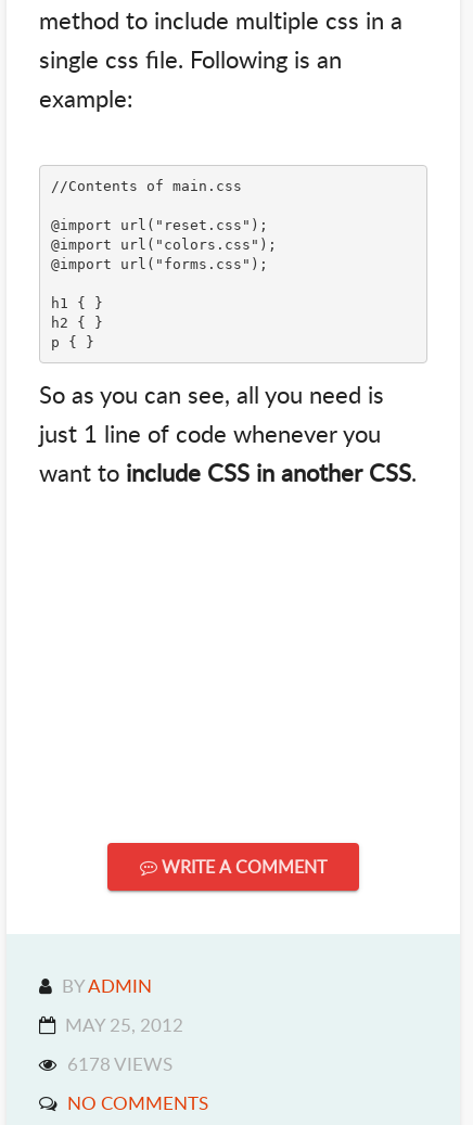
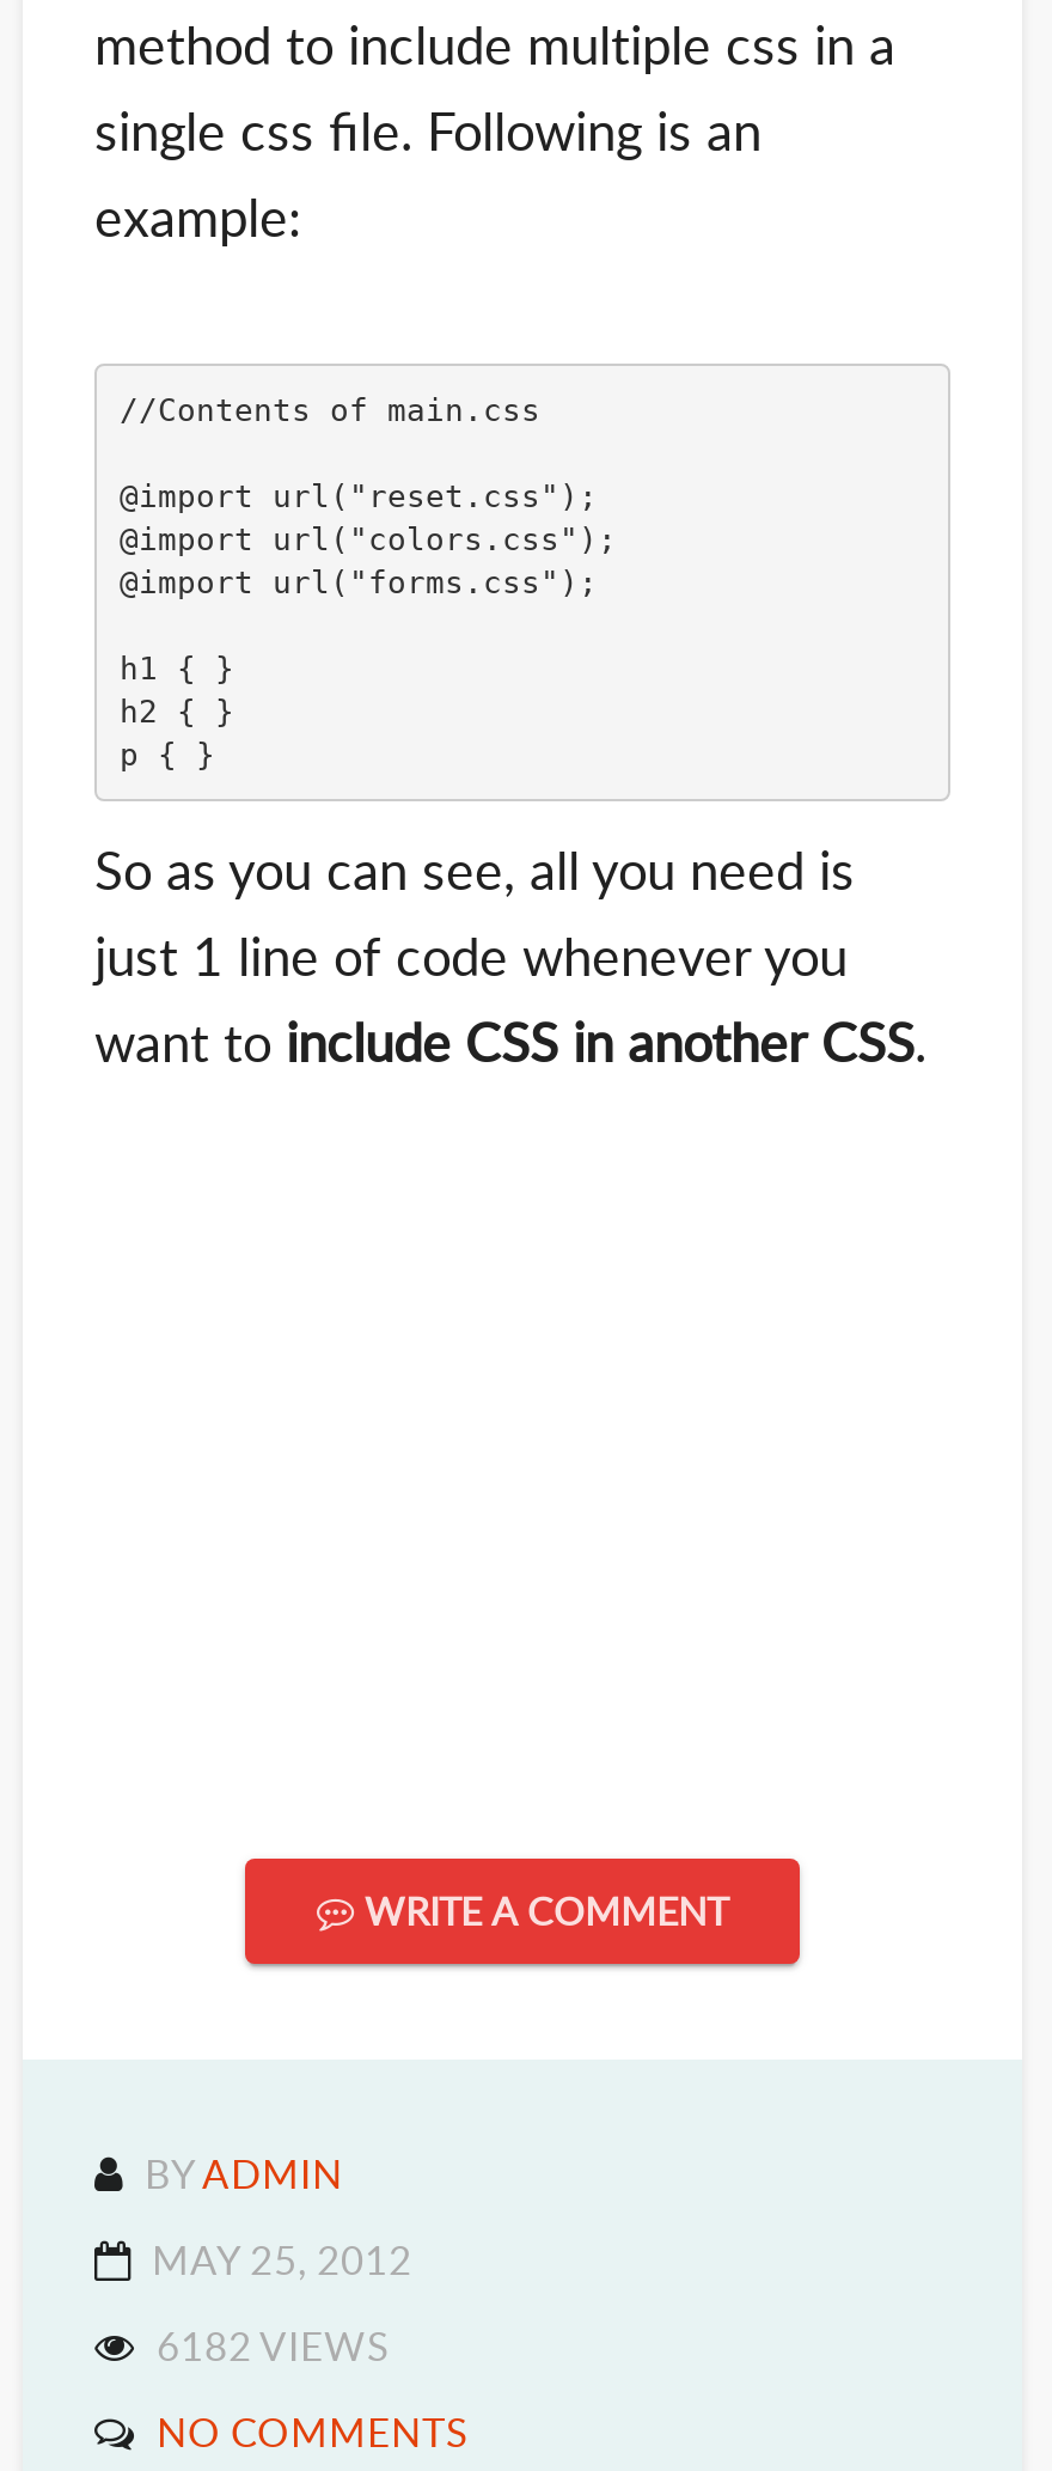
[67,1052,172,1077] 6178 VIEWS -> [157,2319,389,2374] 6182 VIEWS

